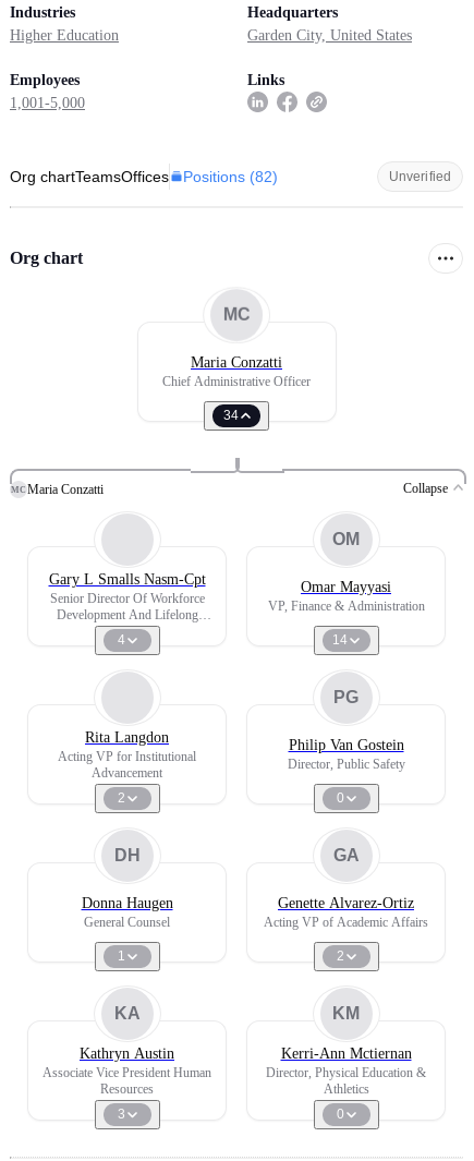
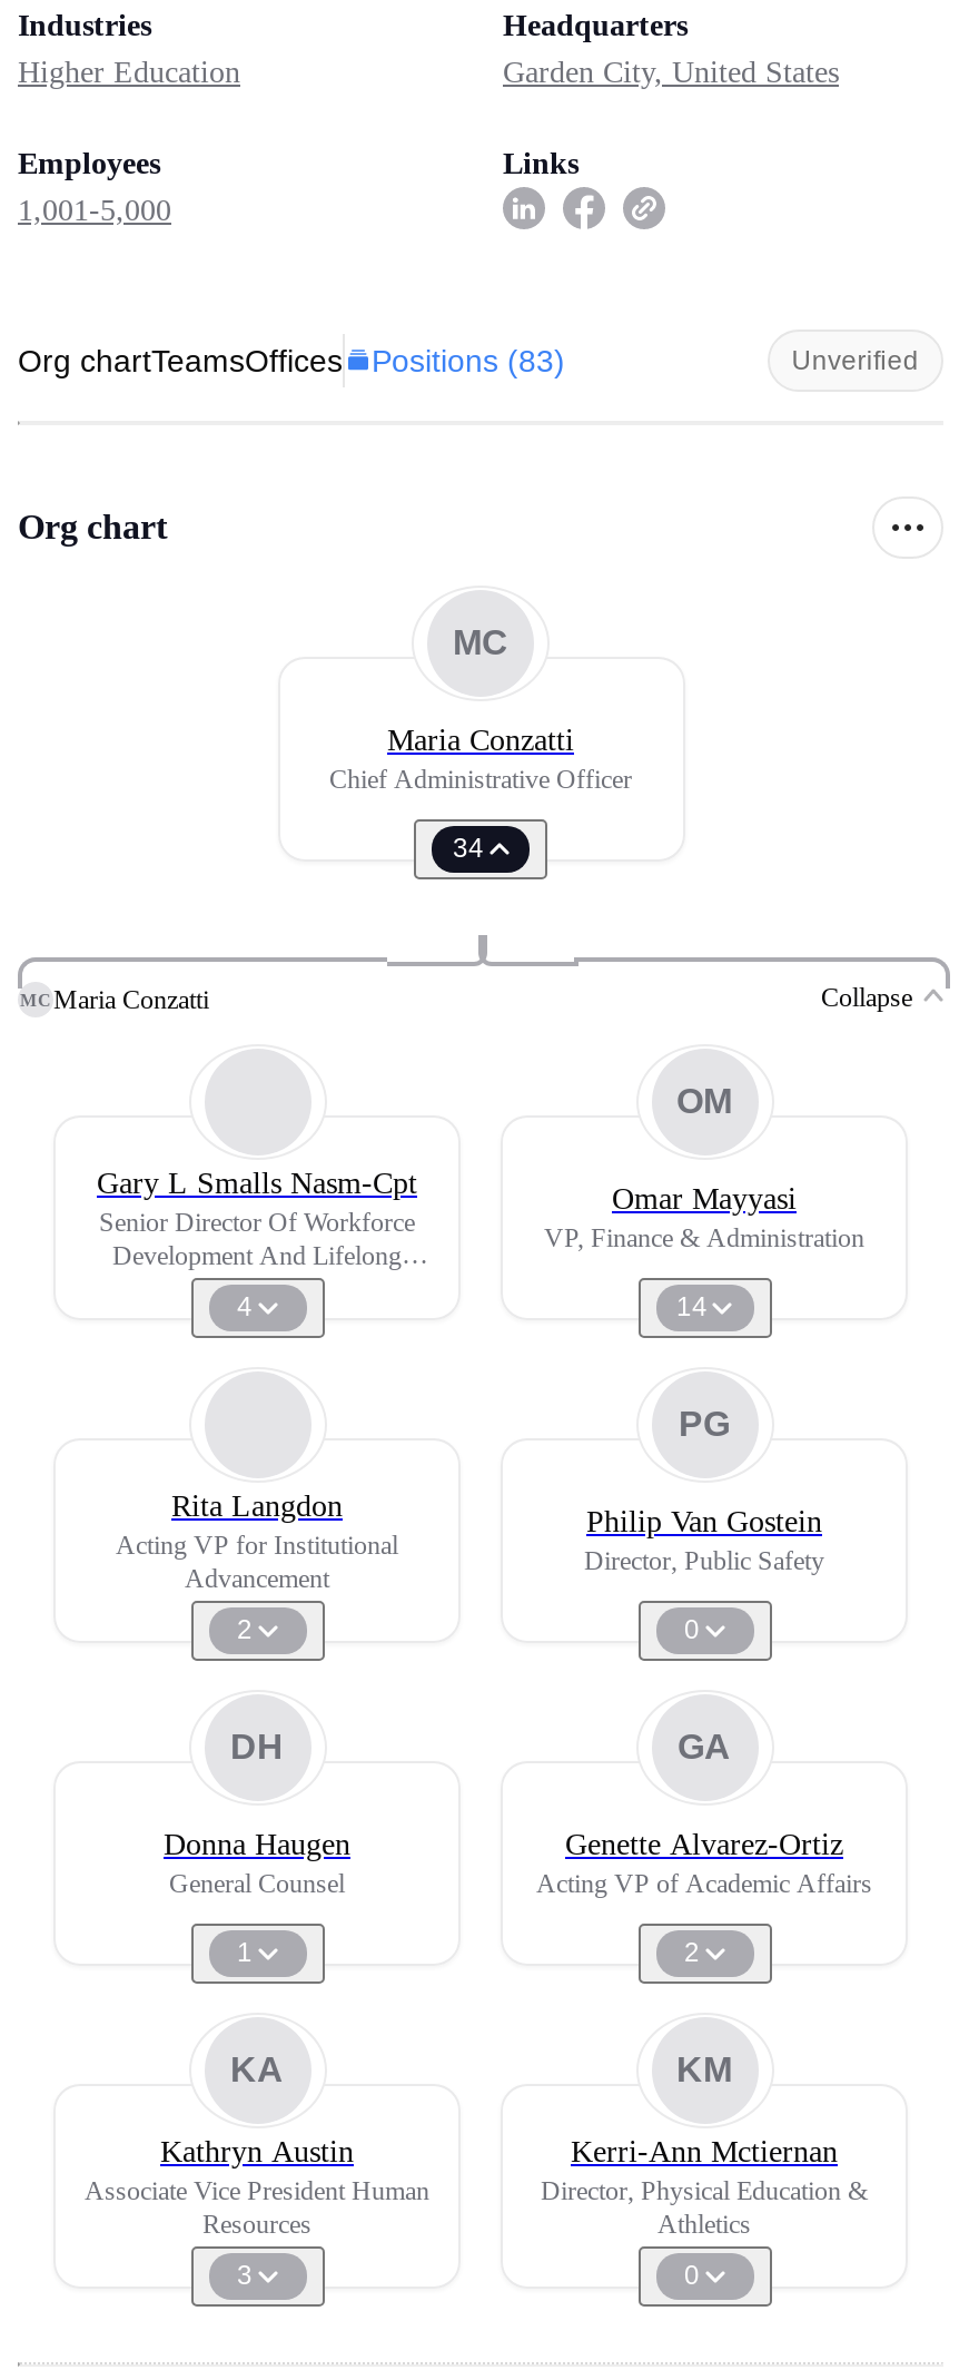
[10,168,278,185] Org chartTeamsOffices Positions (82) -> [18,343,565,378] Org chartTeamsOffices Positions (83)

